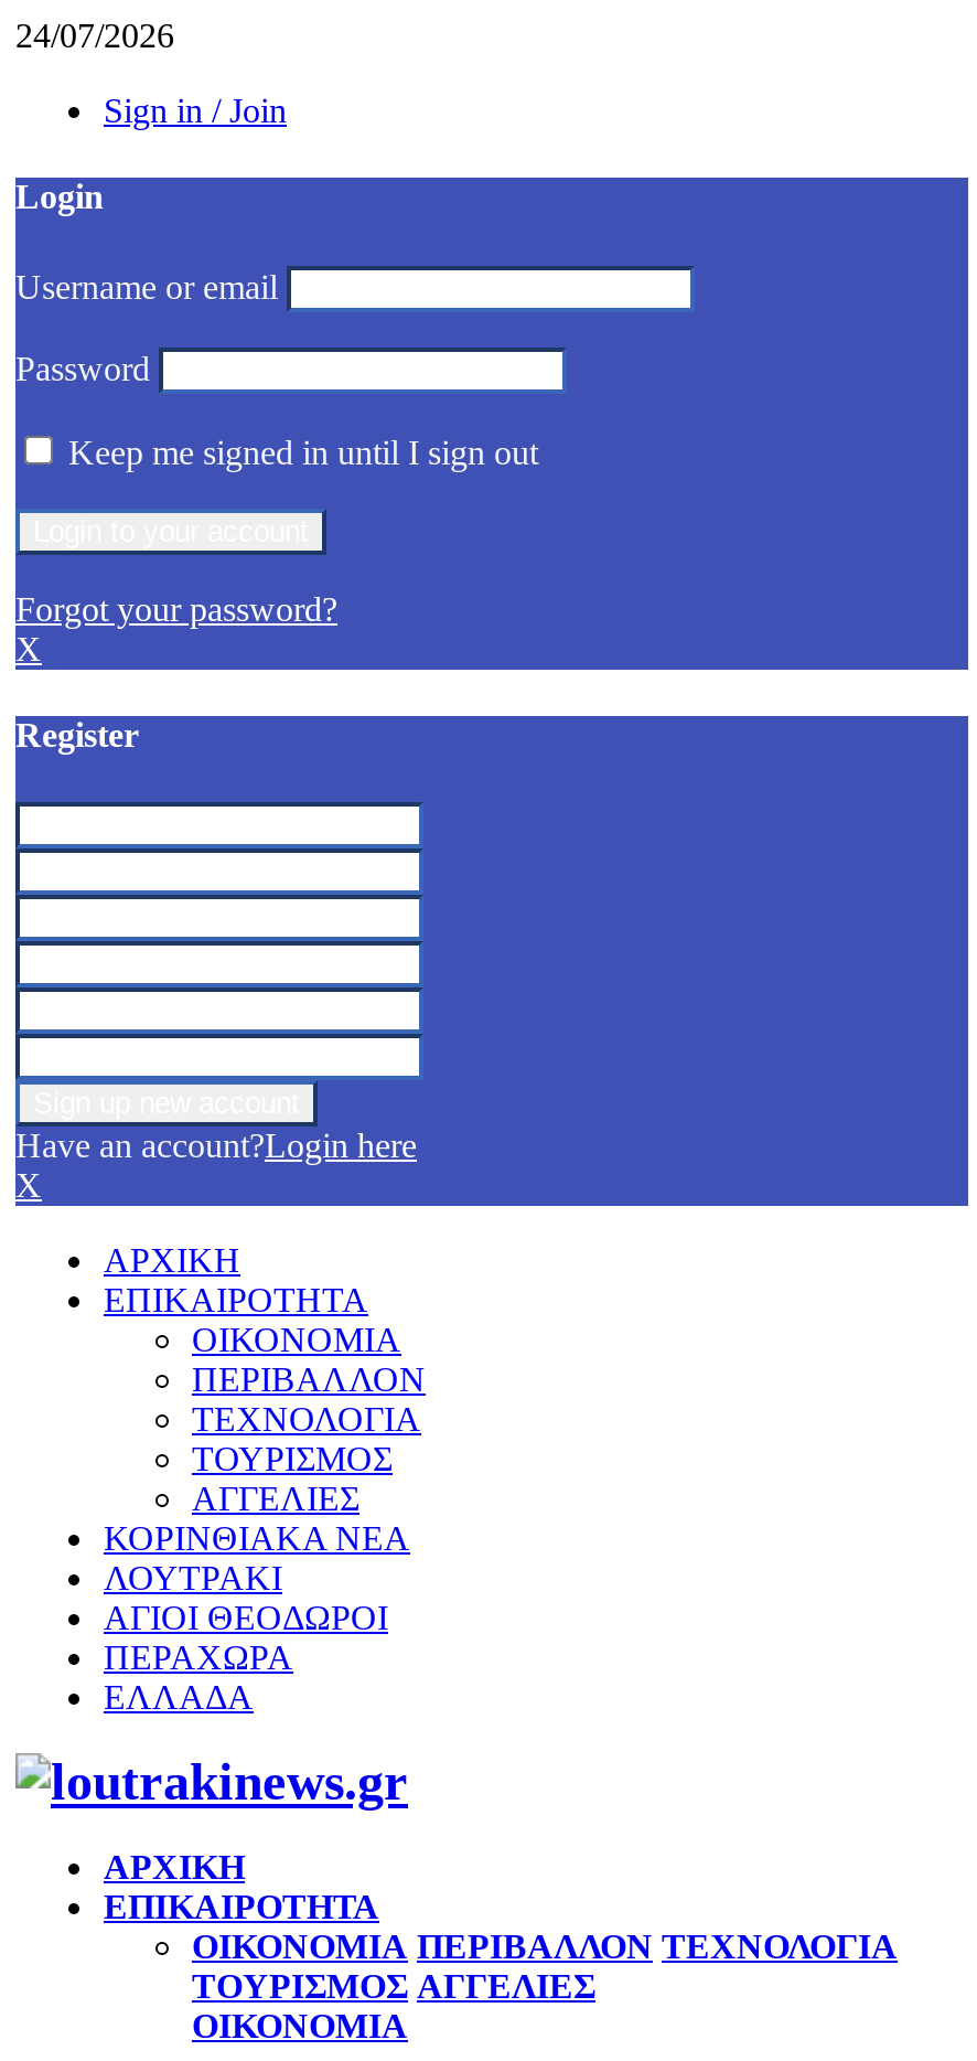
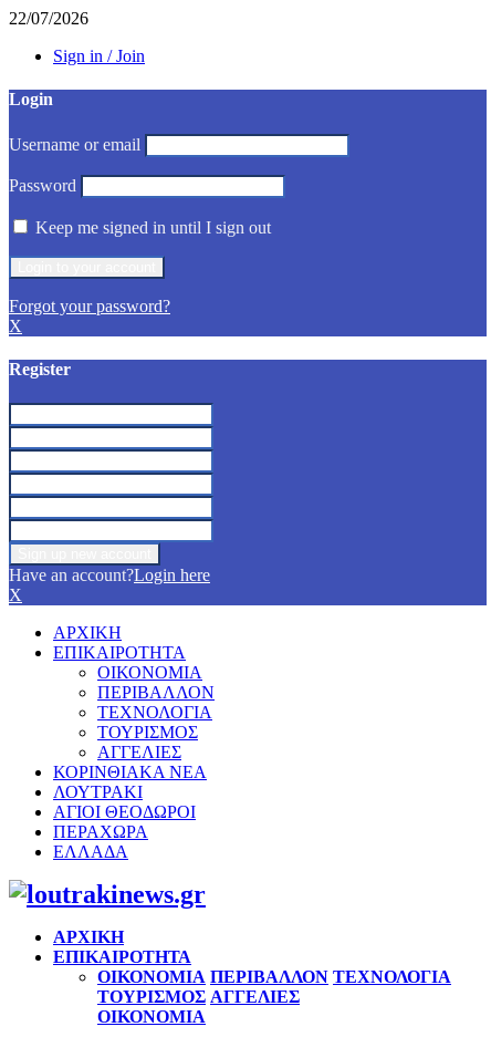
[15,17,174,54] 24/07/2026 -> [9,9,88,28] 22/07/2026

